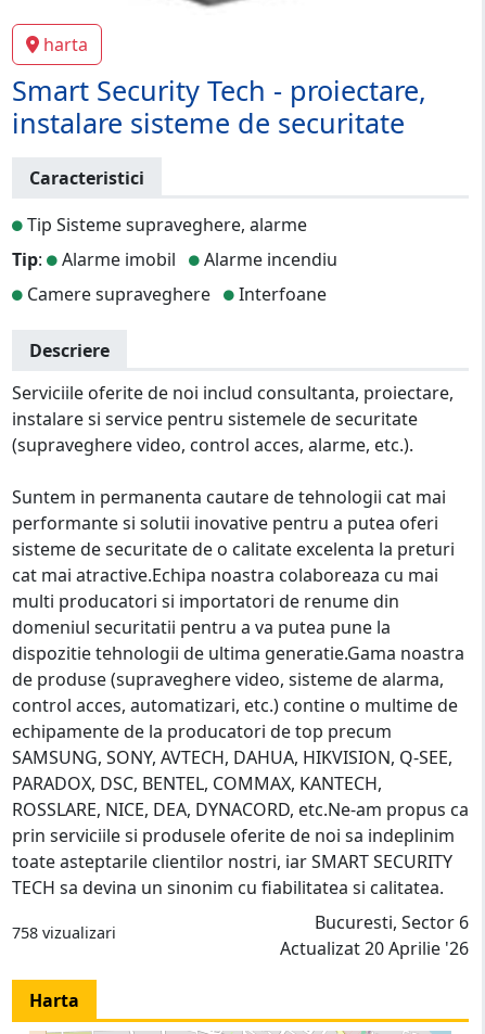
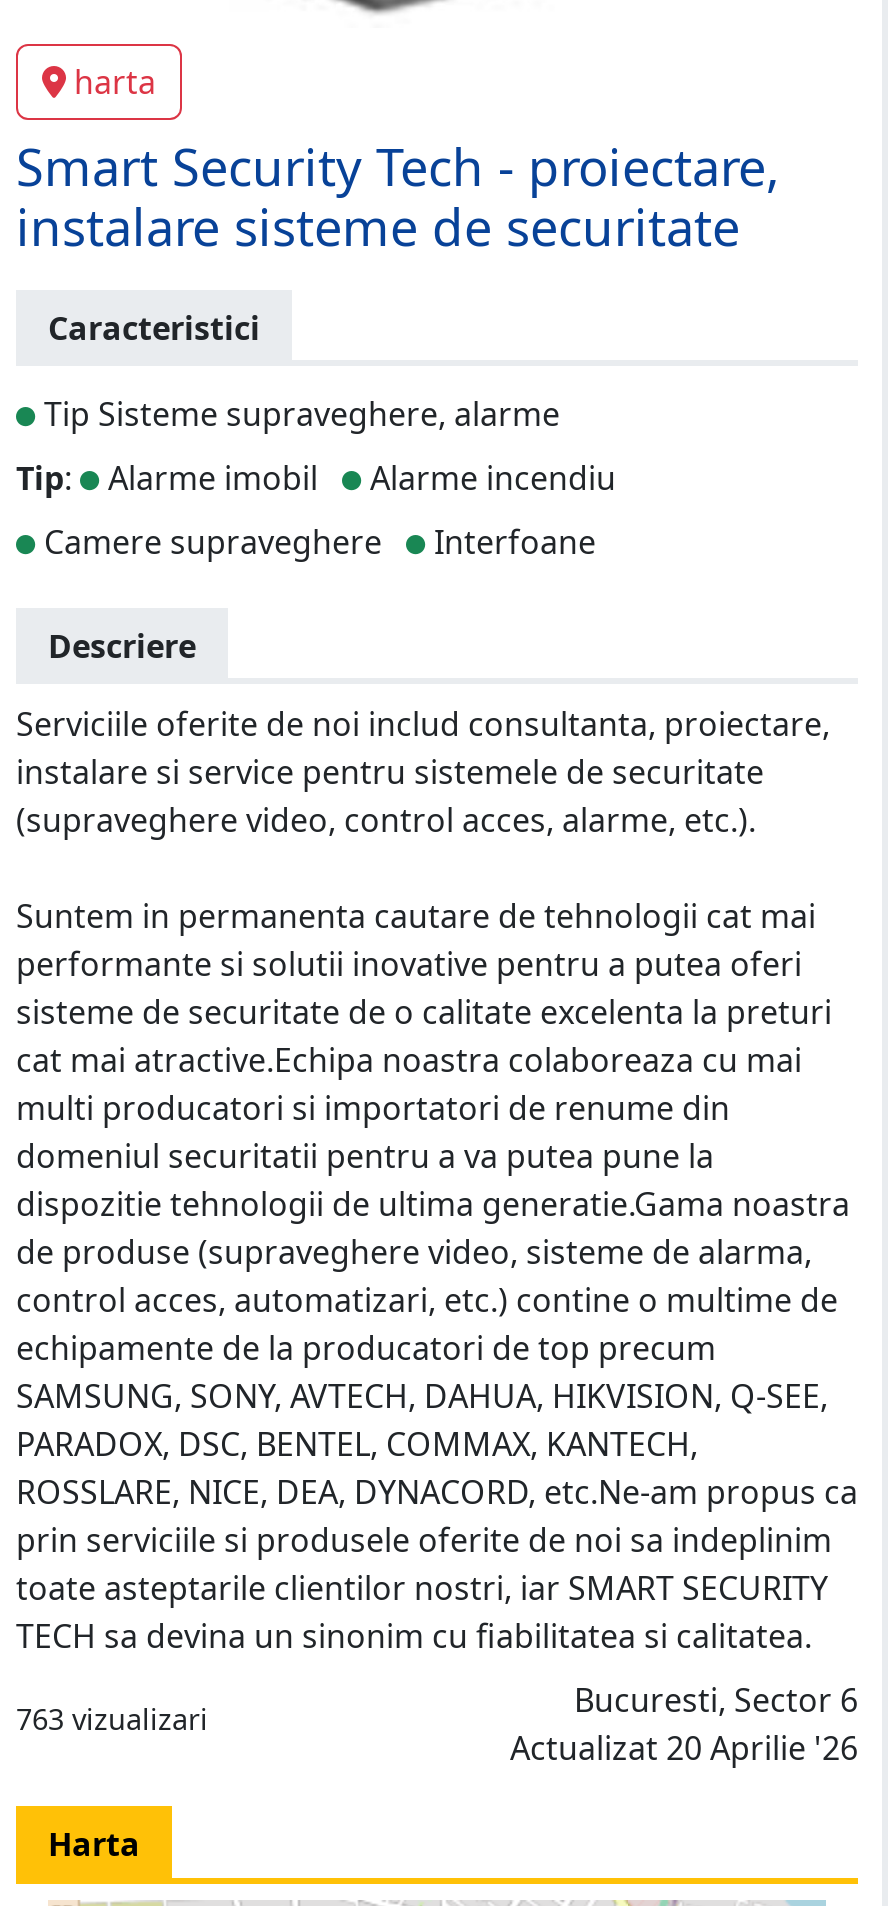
[12,923,116,943] 758 vizualizari -> [16,1701,208,1739] 763 vizualizari

